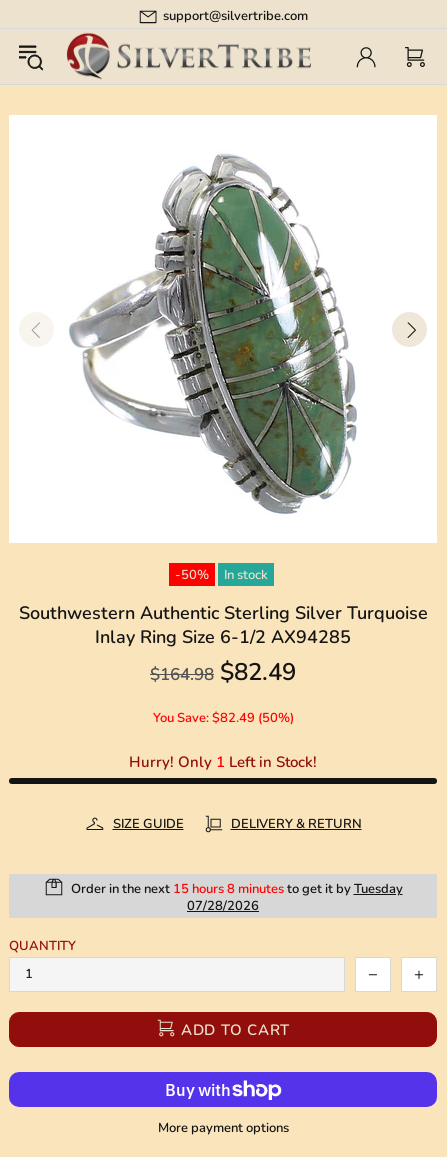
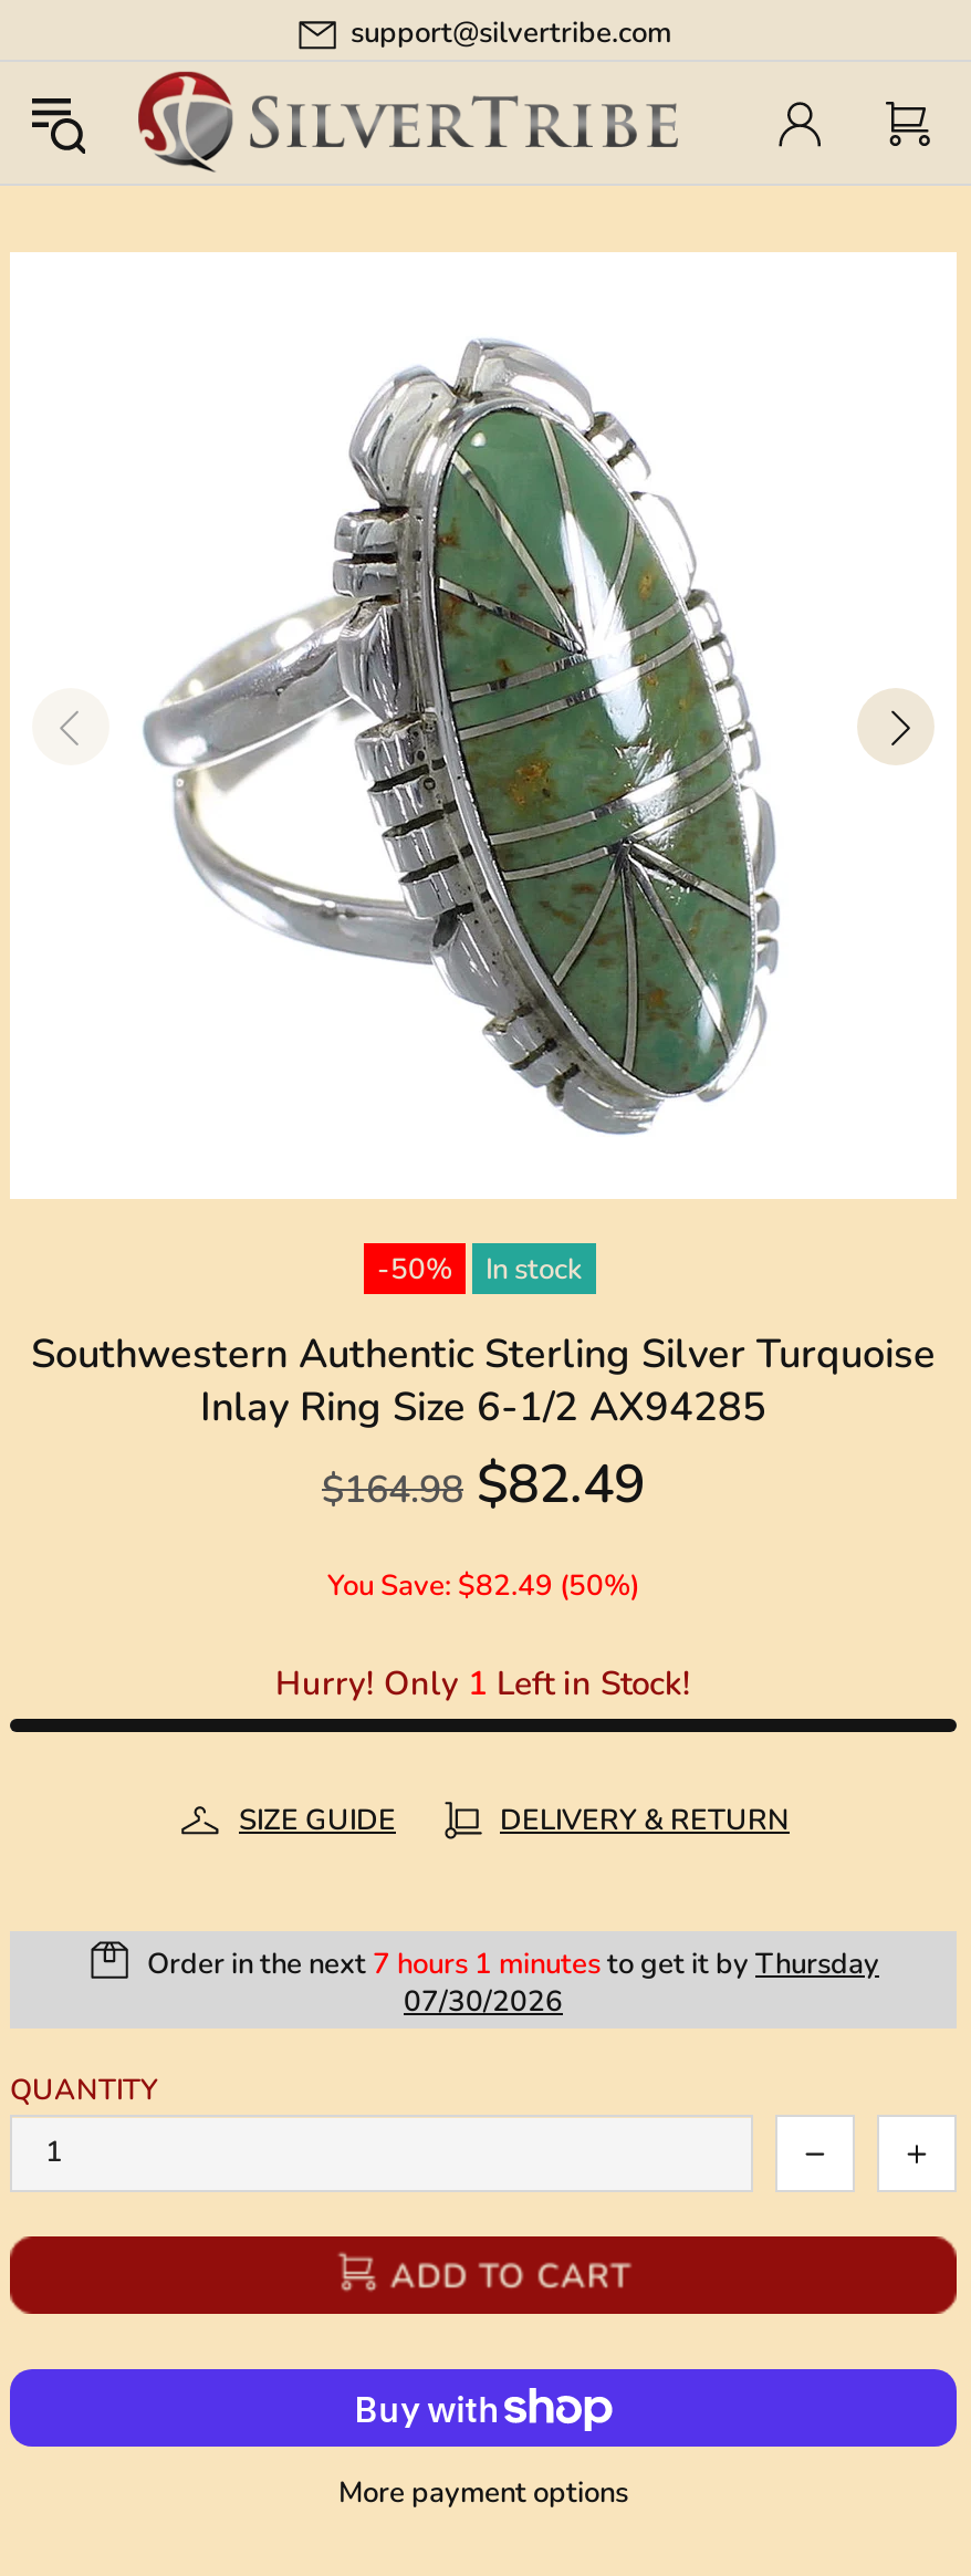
[67,880,402,898] Order in the next 15 hours 8 minutes to get it by Tuesday -> [140,1946,879,1985] Order in the next 7 hours 1 minutes to get it by Thursday
[187,897,259,915] 07/28/2026 -> [404,1983,563,2023] 07/30/2026

